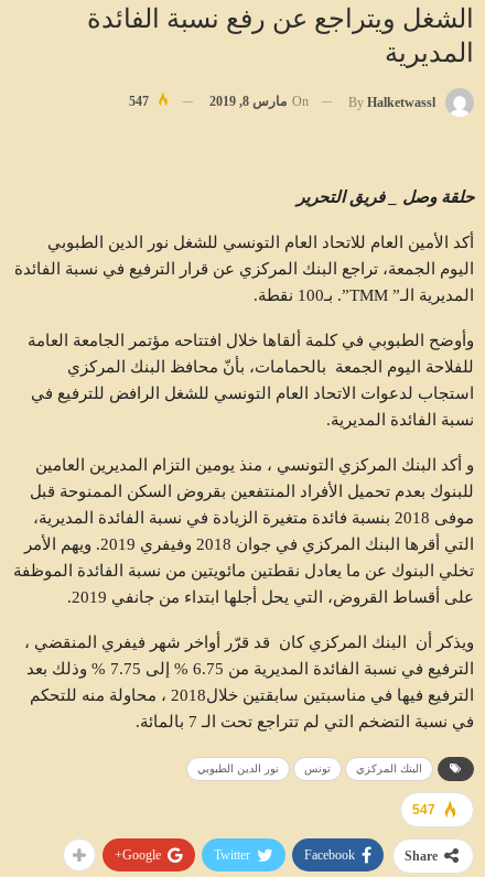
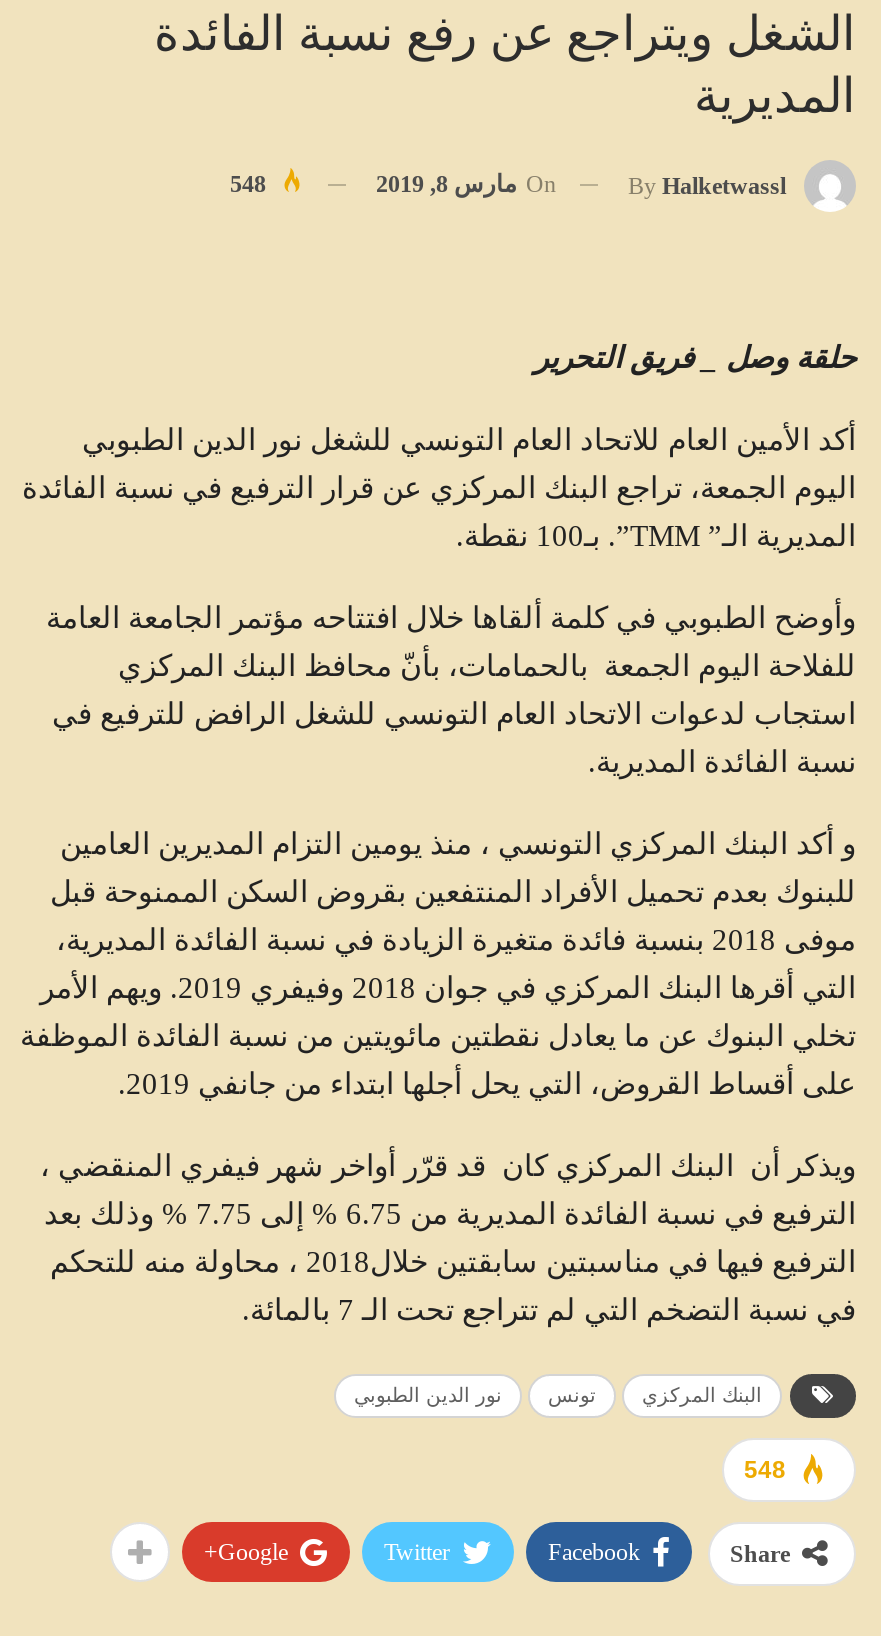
[129,93,149,109] 547 -> [230,169,266,197] 548
[412,802,435,817] 547 -> [744,1456,786,1484] 548

